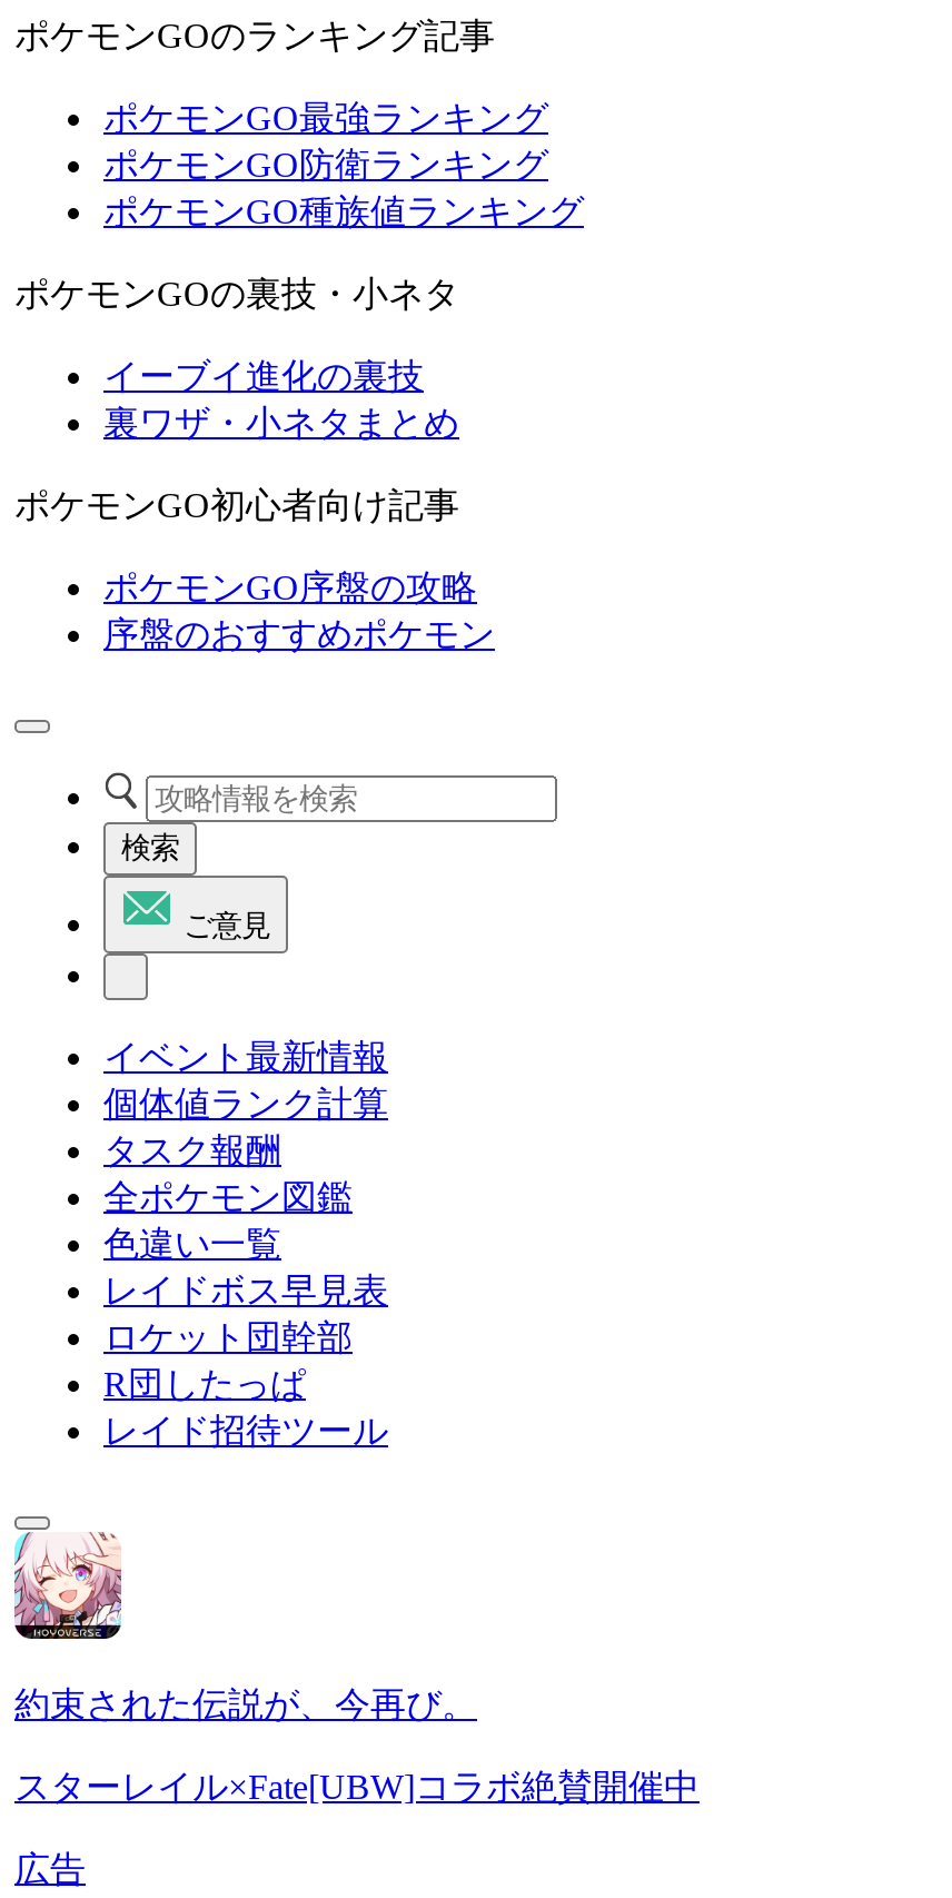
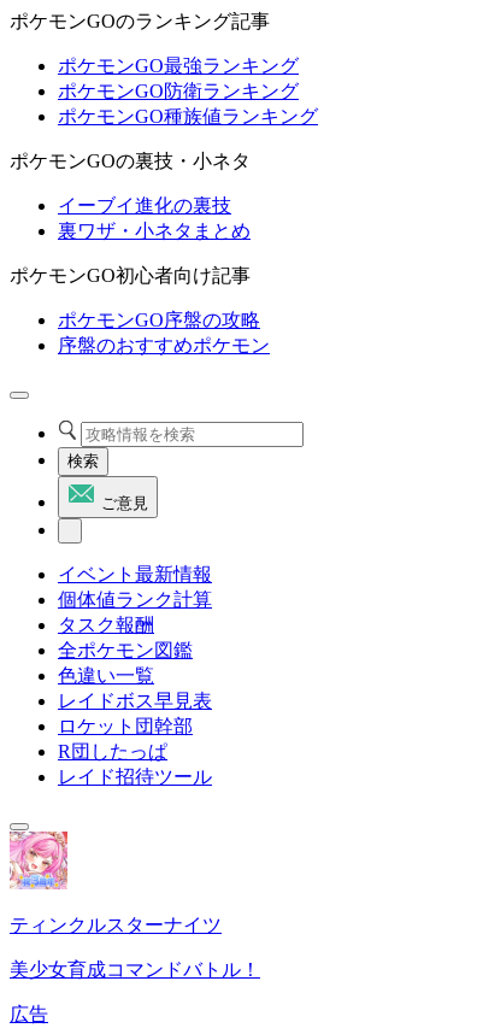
[12,1530,477,1723] [image] | 約束された伝説が、今再び。 -> [8,830,222,935] [image] | ティンクルスターナイツ
[14,1768,700,1806] スターレイル×Fate[UBW]コラボ絶賛開催中 -> [10,959,260,980] 美少女育成コマンドバトル！

